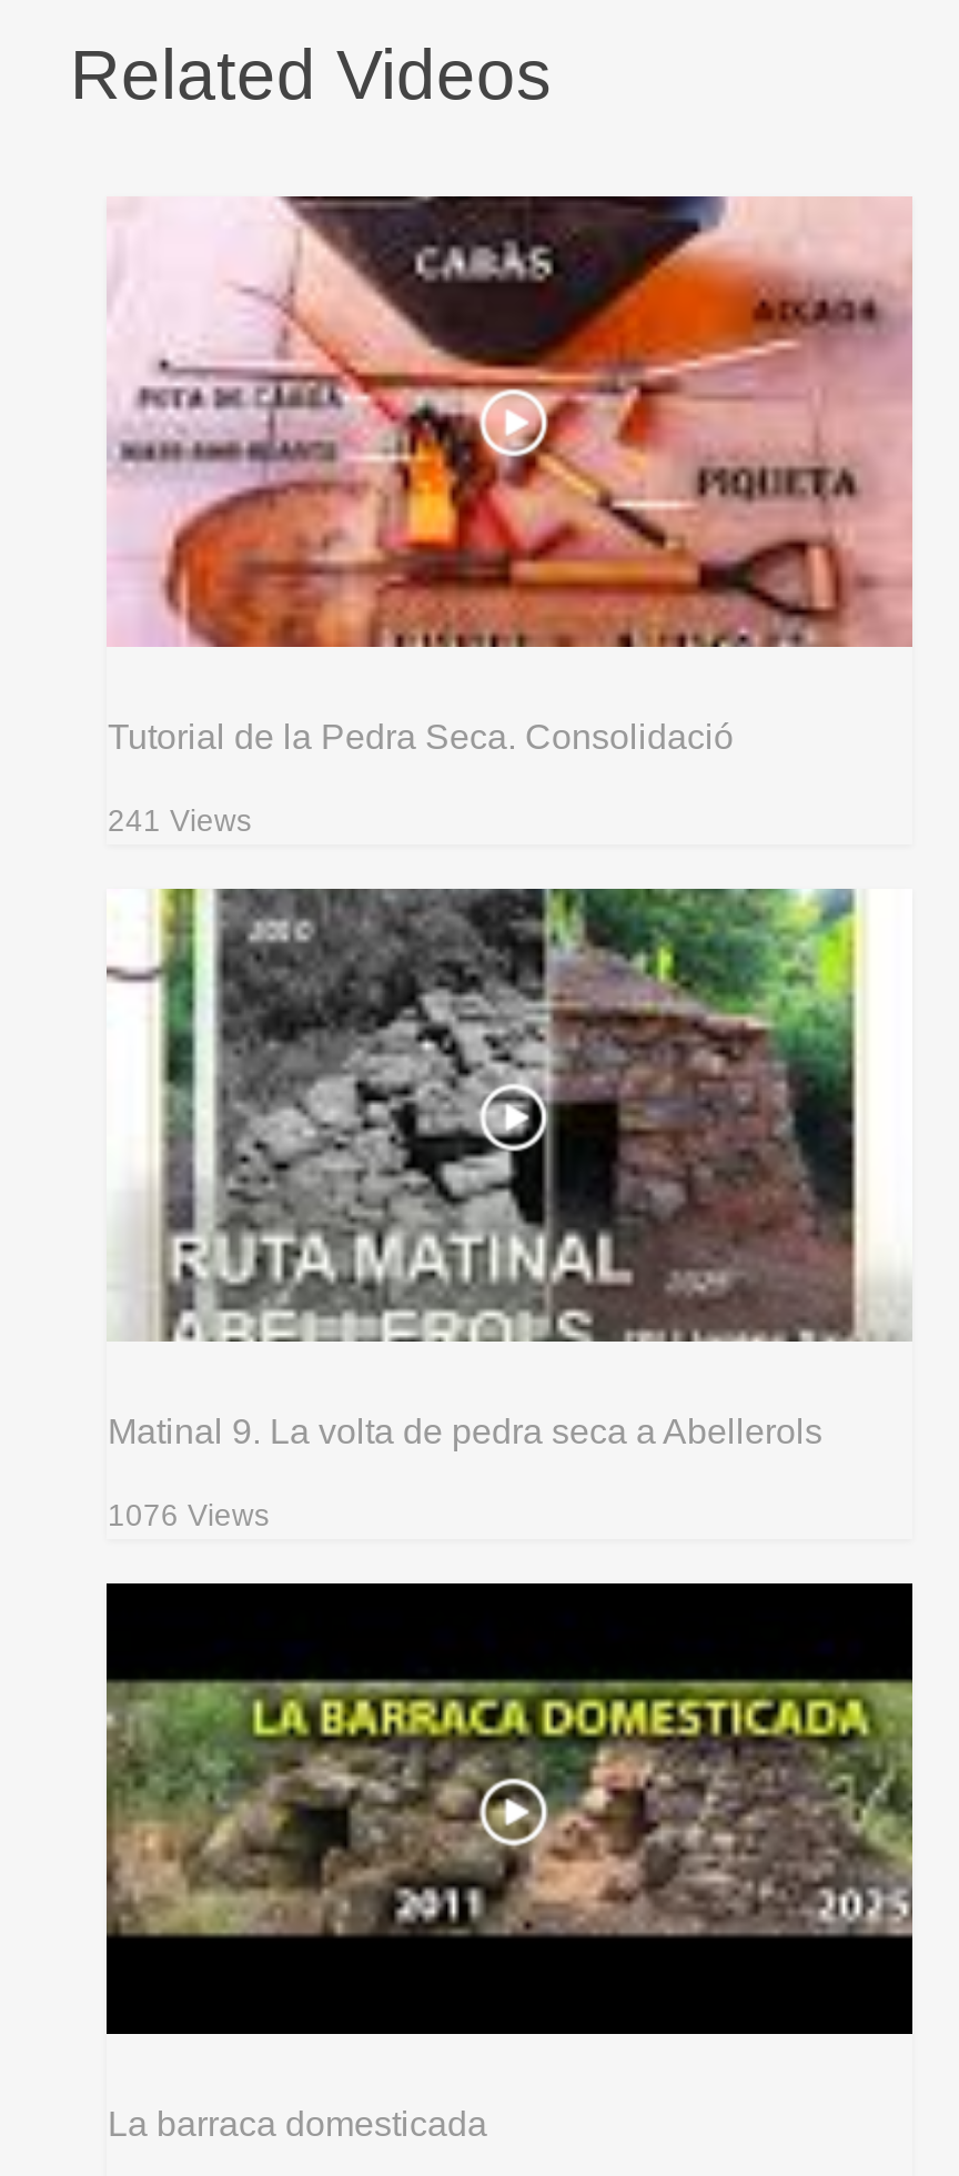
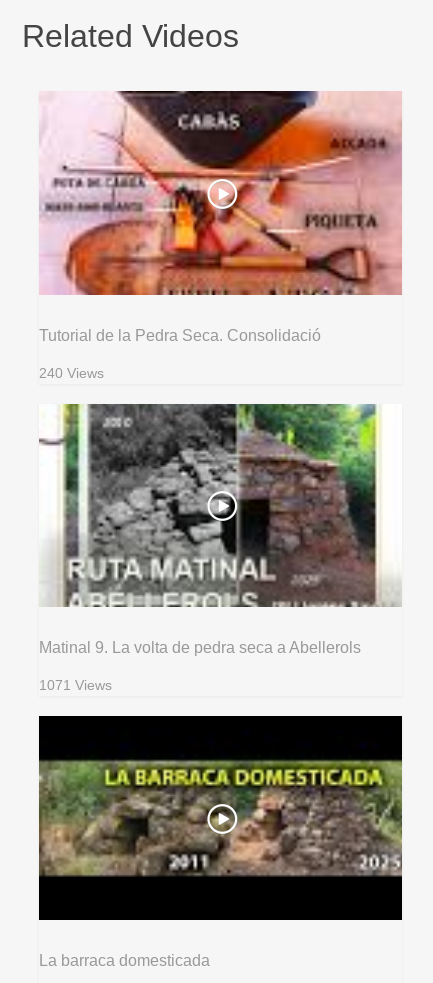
[108,805,252,838] 241 Views -> [39,366,104,381] 240 Views
[108,1498,270,1532] 1076 Views -> [39,678,112,693] 1071 Views

